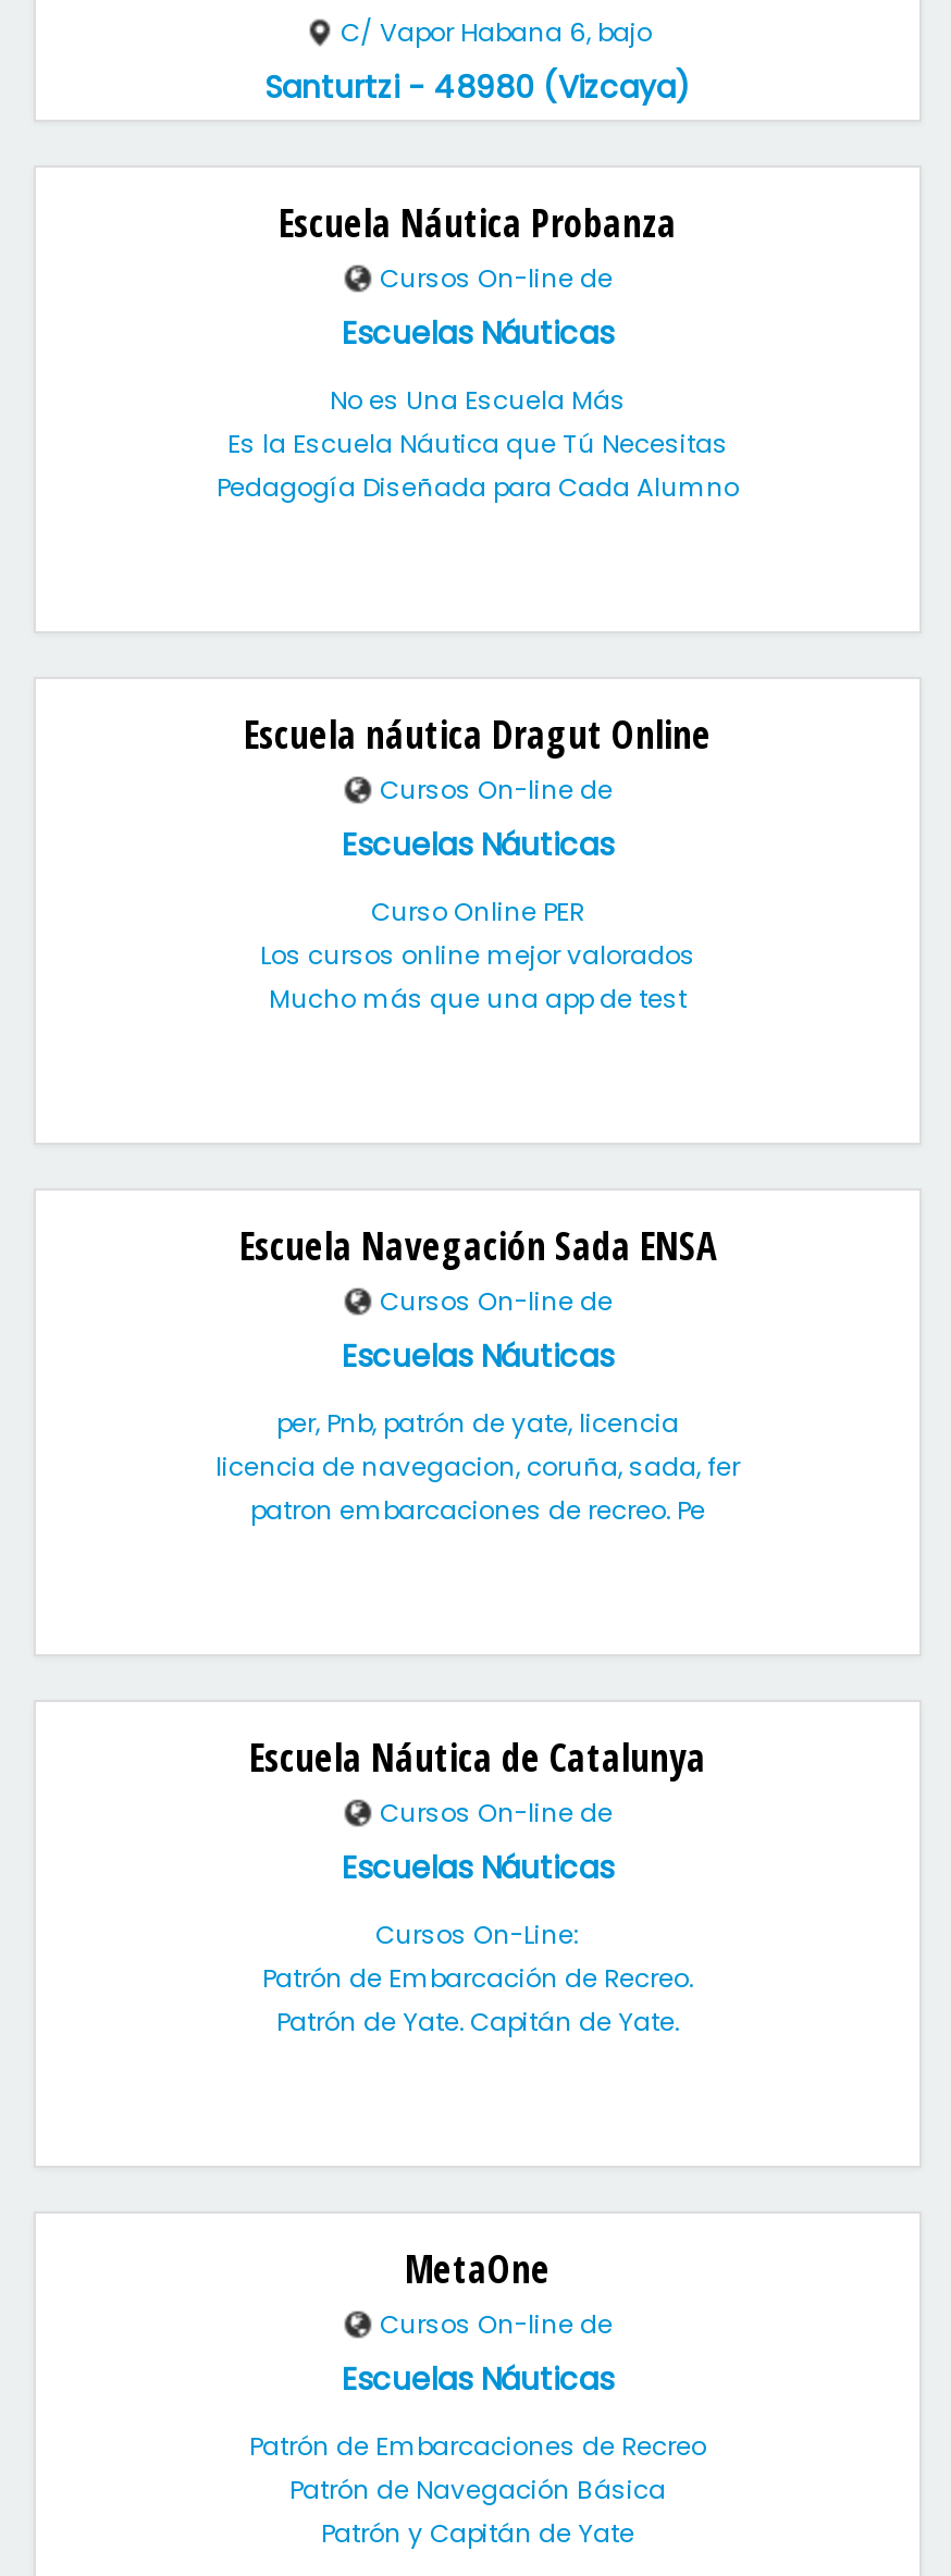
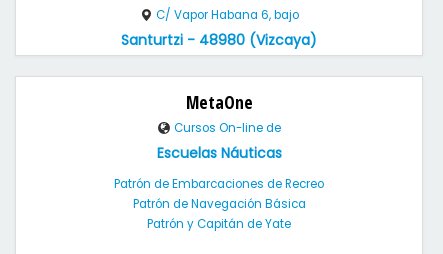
[217,196,739,505] Escuela Náutica Probanza | Cursos On-line de | Escuelas Náuticas | No es Una Escuela Más | Es la Escuela Náutica que Tú Necesitas | Pedagogía Diseñada para Cada Alumno -> none
[244,707,712,1016] Escuela náutica Dragut Online | Cursos On-line de | Escuelas Náuticas | Curso Online PER | Los cursos online mejor valorados | Mucho más que una app de test -> none
[215,1219,740,1528] Escuela Navegación Sada ENSA | Cursos On-line de | Escuelas Náuticas | per, Pnb, patrón de yate, licencia | licencia de navegacion, coruña, sada, fer | patron embarcaciones de recreo. Pe -> none
[249,1730,706,2039] Escuela Náutica de Catalunya | Cursos On-line de | Escuelas Náuticas | Cursos On-Line: | Patrón de Embarcación de Recreo. | Patrón de Yate. Capitán de Yate. -> none

